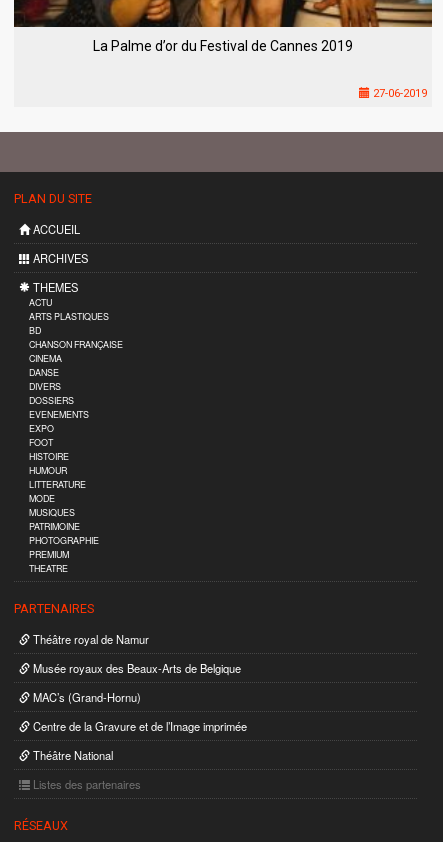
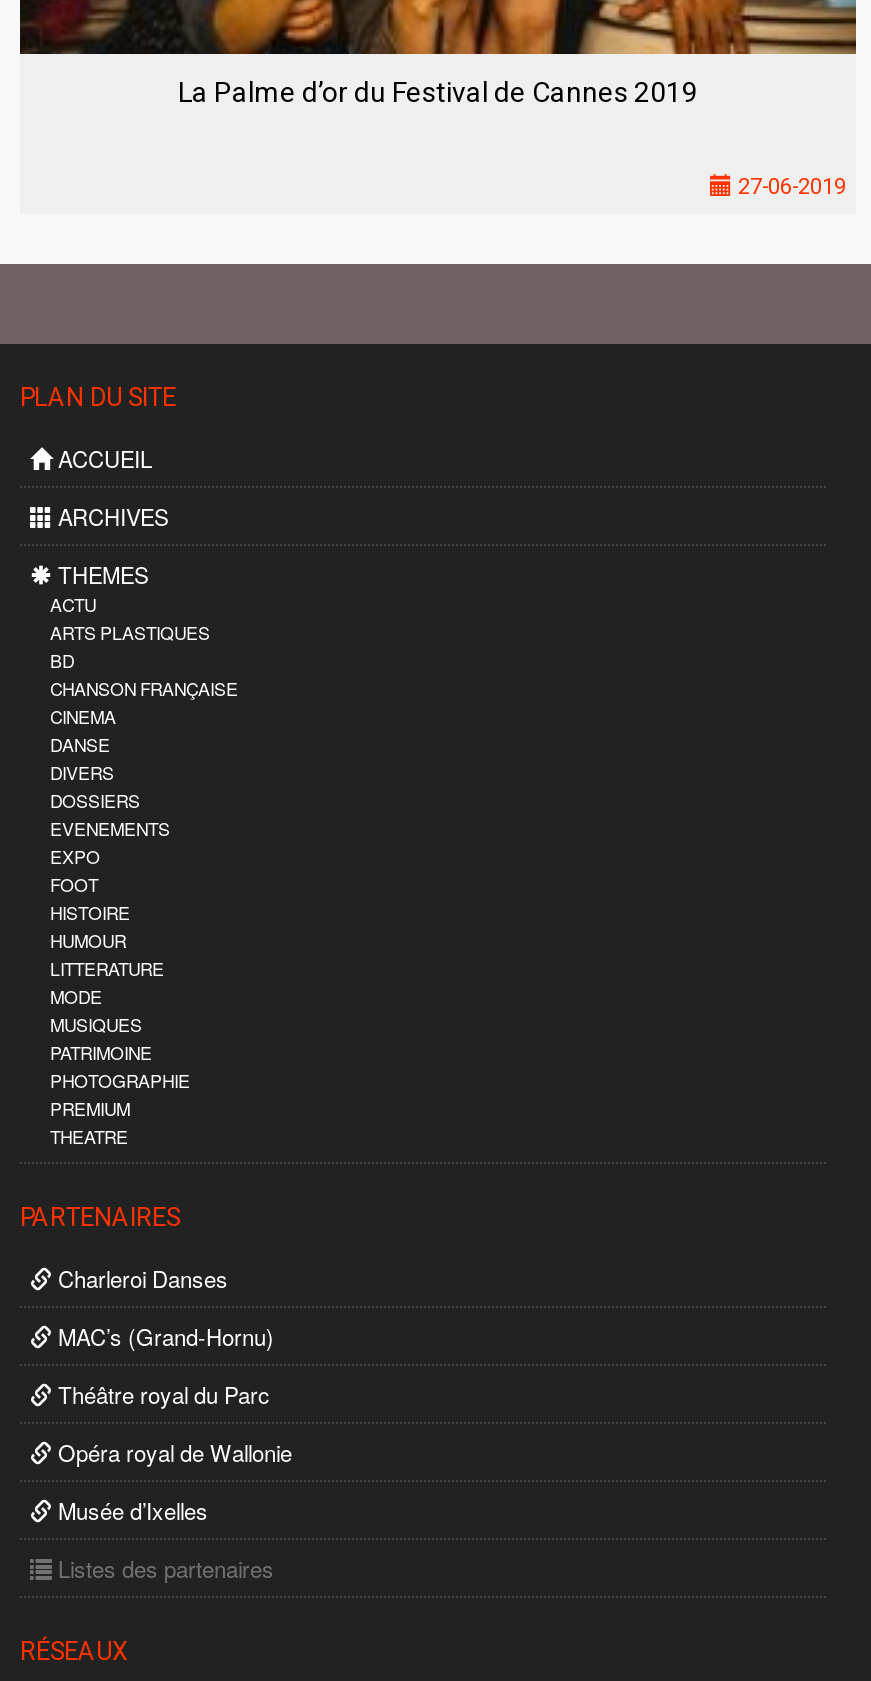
[30,631,241,676] Théâtre royal de Namur | Musée royaux des Beaux-Arts de Belgique -> [52,1262,228,1294] Charleroi Danses
moved [30,689,141,705] -> [52,1320,274,1352]: MAC’s (Grand-Hornu)
[30,718,247,763] Centre de la Gravure et de l’Image imprimée | Théâtre National -> [52,1378,292,1526] Théâtre royal du Parc | Opéra royal de Wallonie | Musée d’Ixelles

